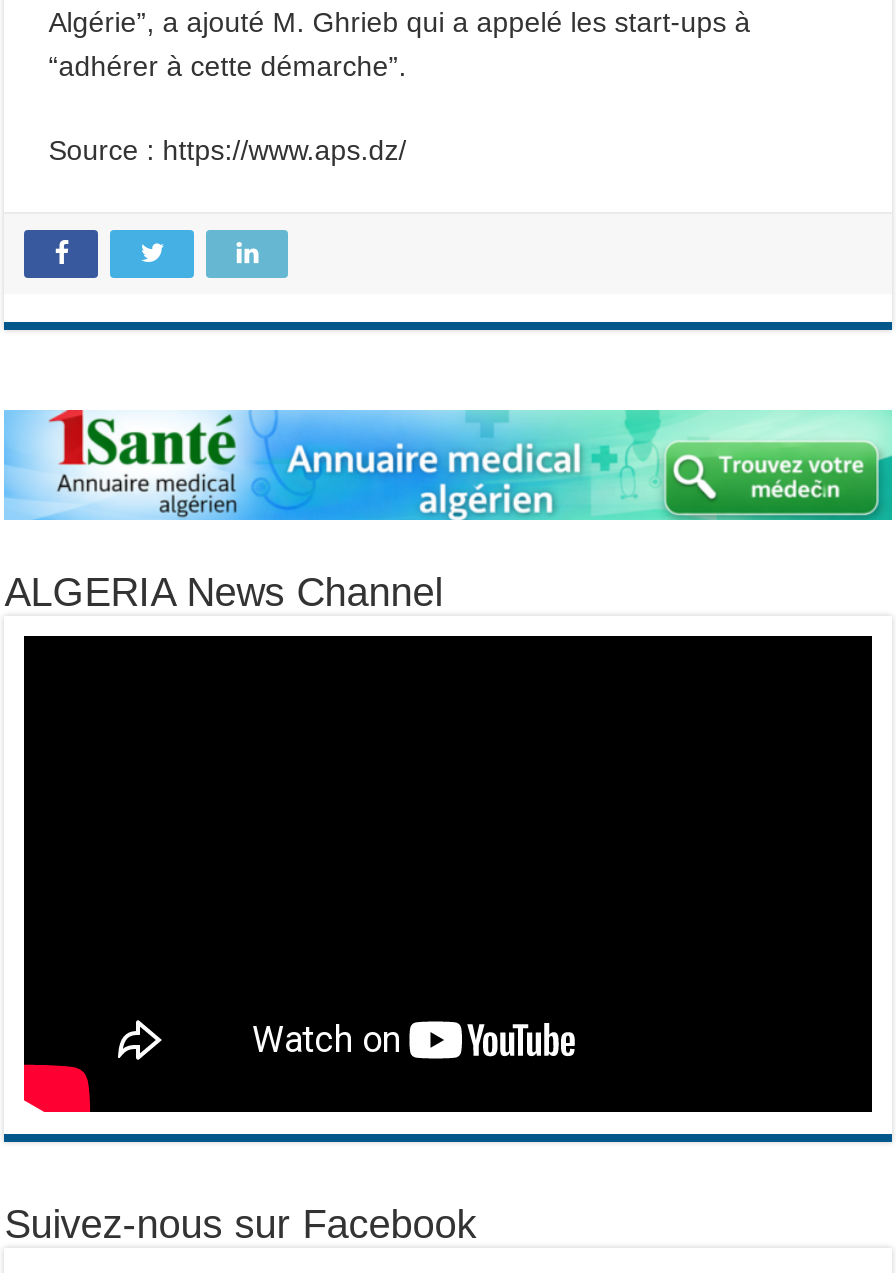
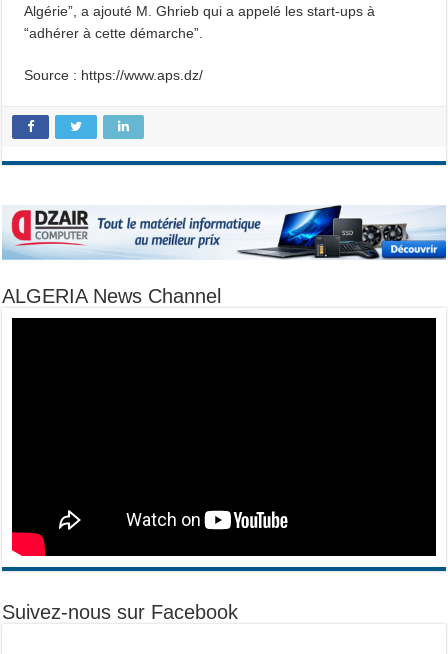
[6,408,890,522] [image] -> [3,204,445,260] [image]

